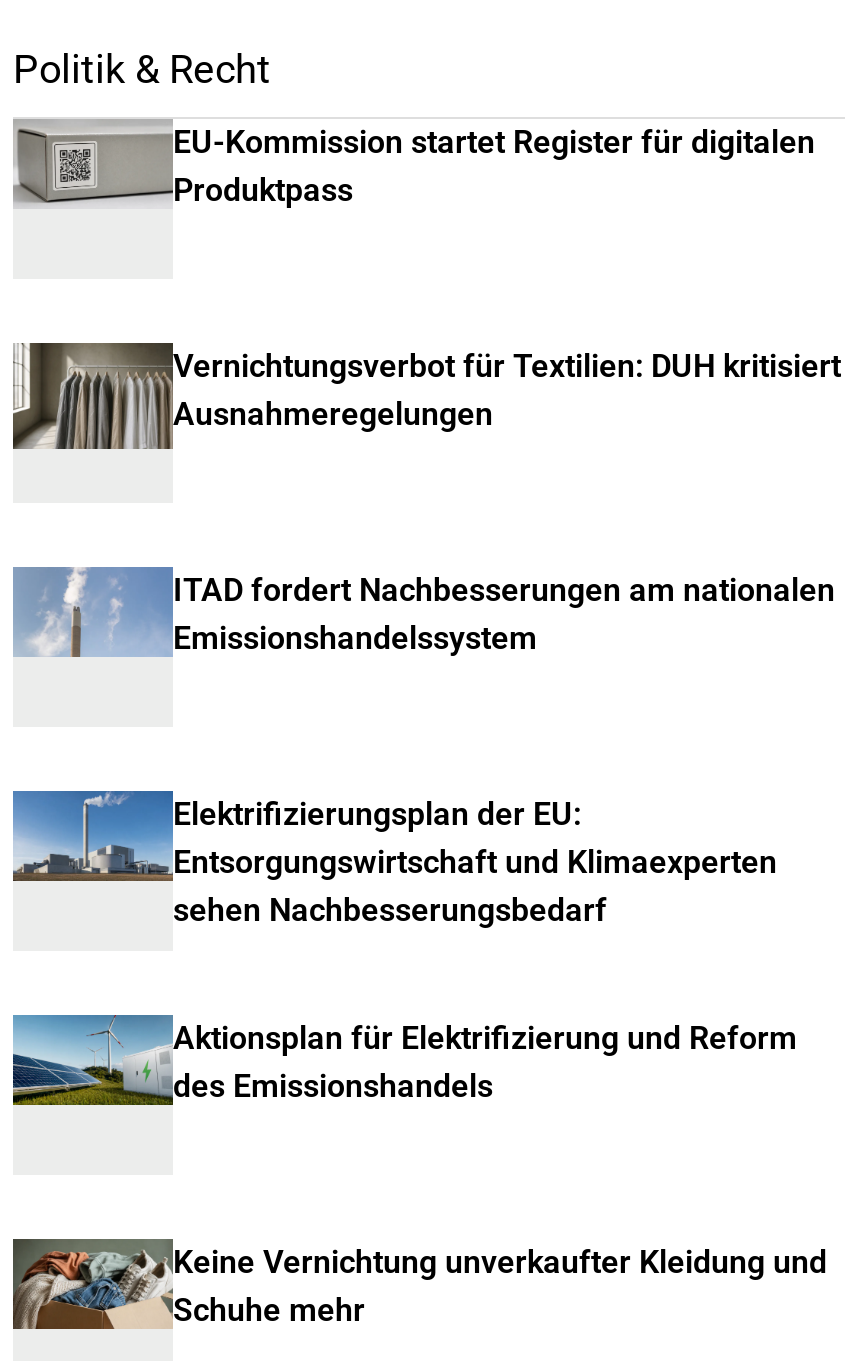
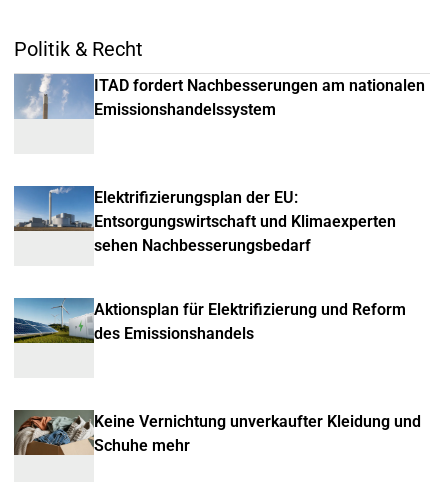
[13,119,815,209] [image] | EU-Kommission startet Register für digitalen | Produktpass -> none
[11,341,841,451] [image] | Vernichtungsverbot für Textilien: DUH kritisiert | Ausnahmeregelungen -> none

